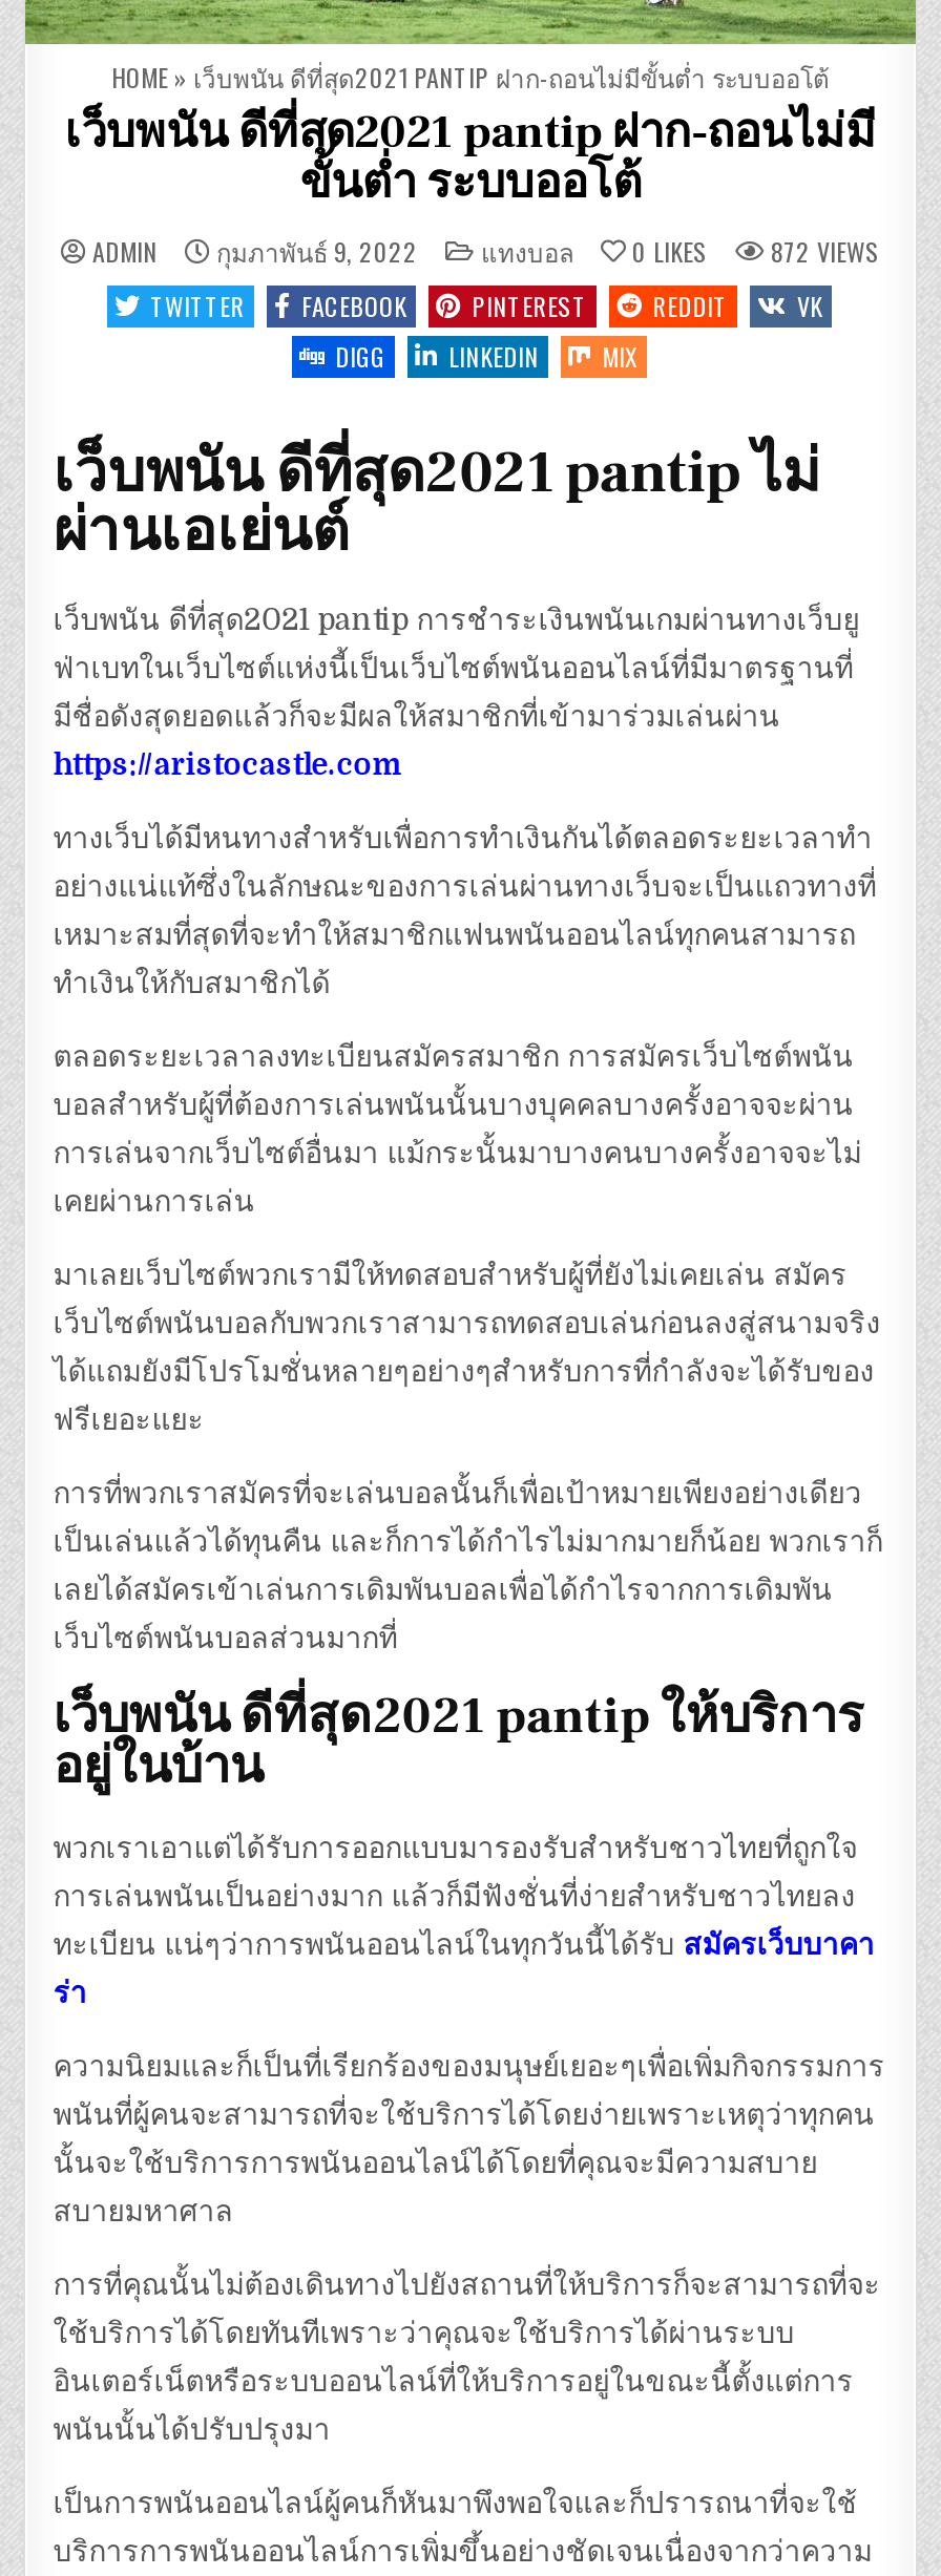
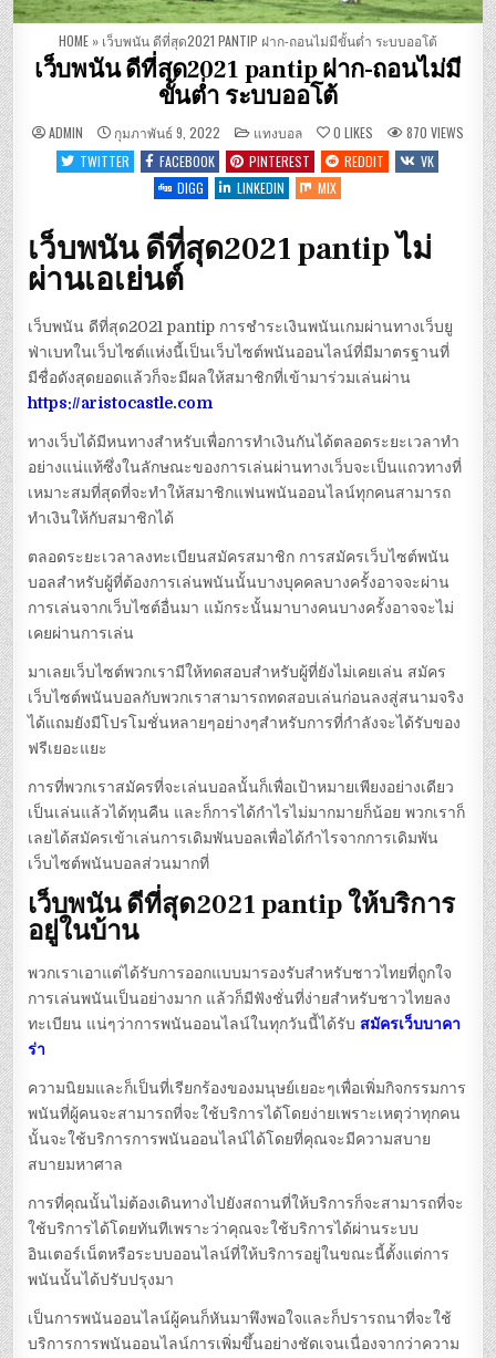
[771,233,880,269] 872 VIEWS -> [406,123,464,142] 870 VIEWS

